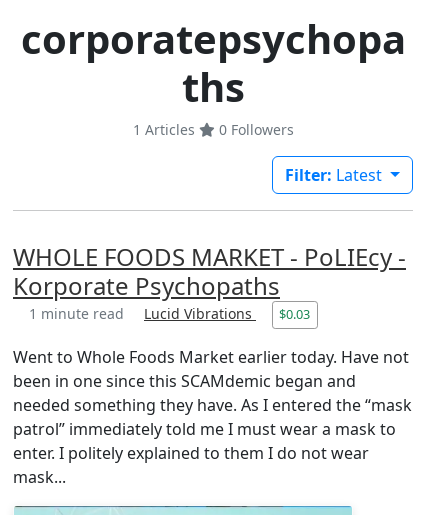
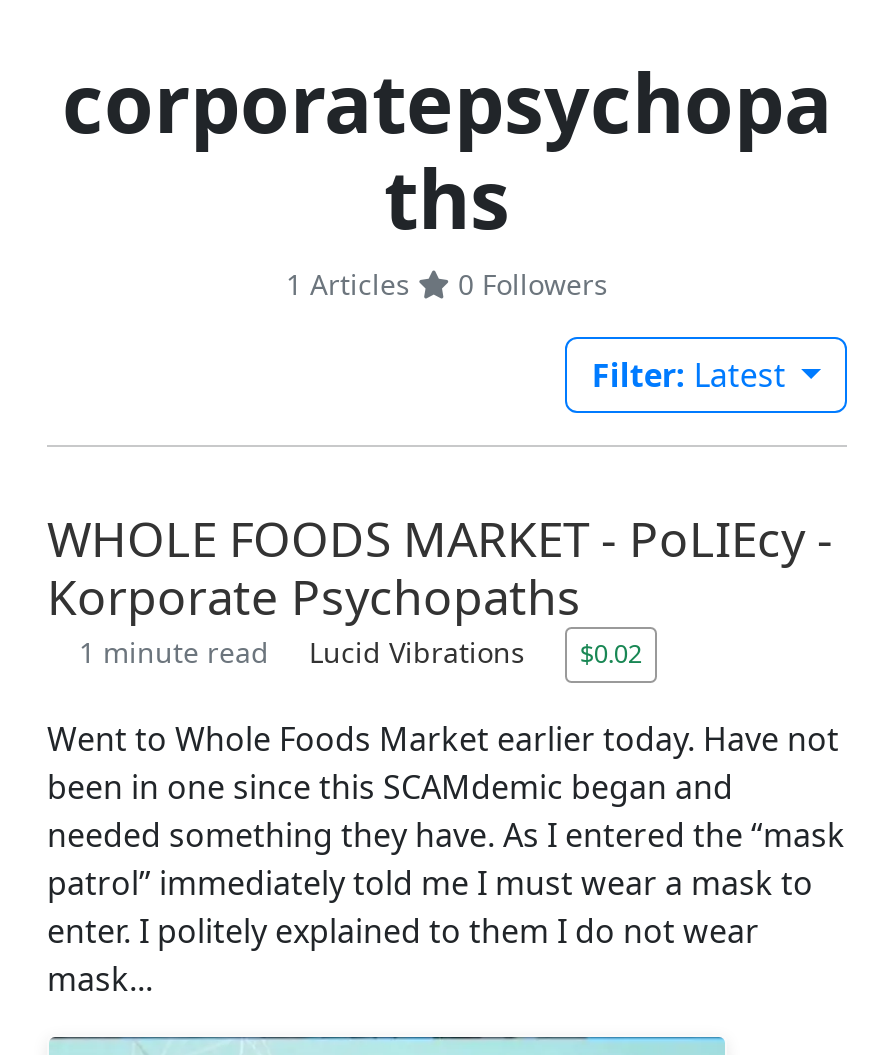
[29,304,310,323] 1 minute read Lucid Vibrations $0.03 -> [79,632,642,672] 1 minute read Lucid Vibrations $0.02

